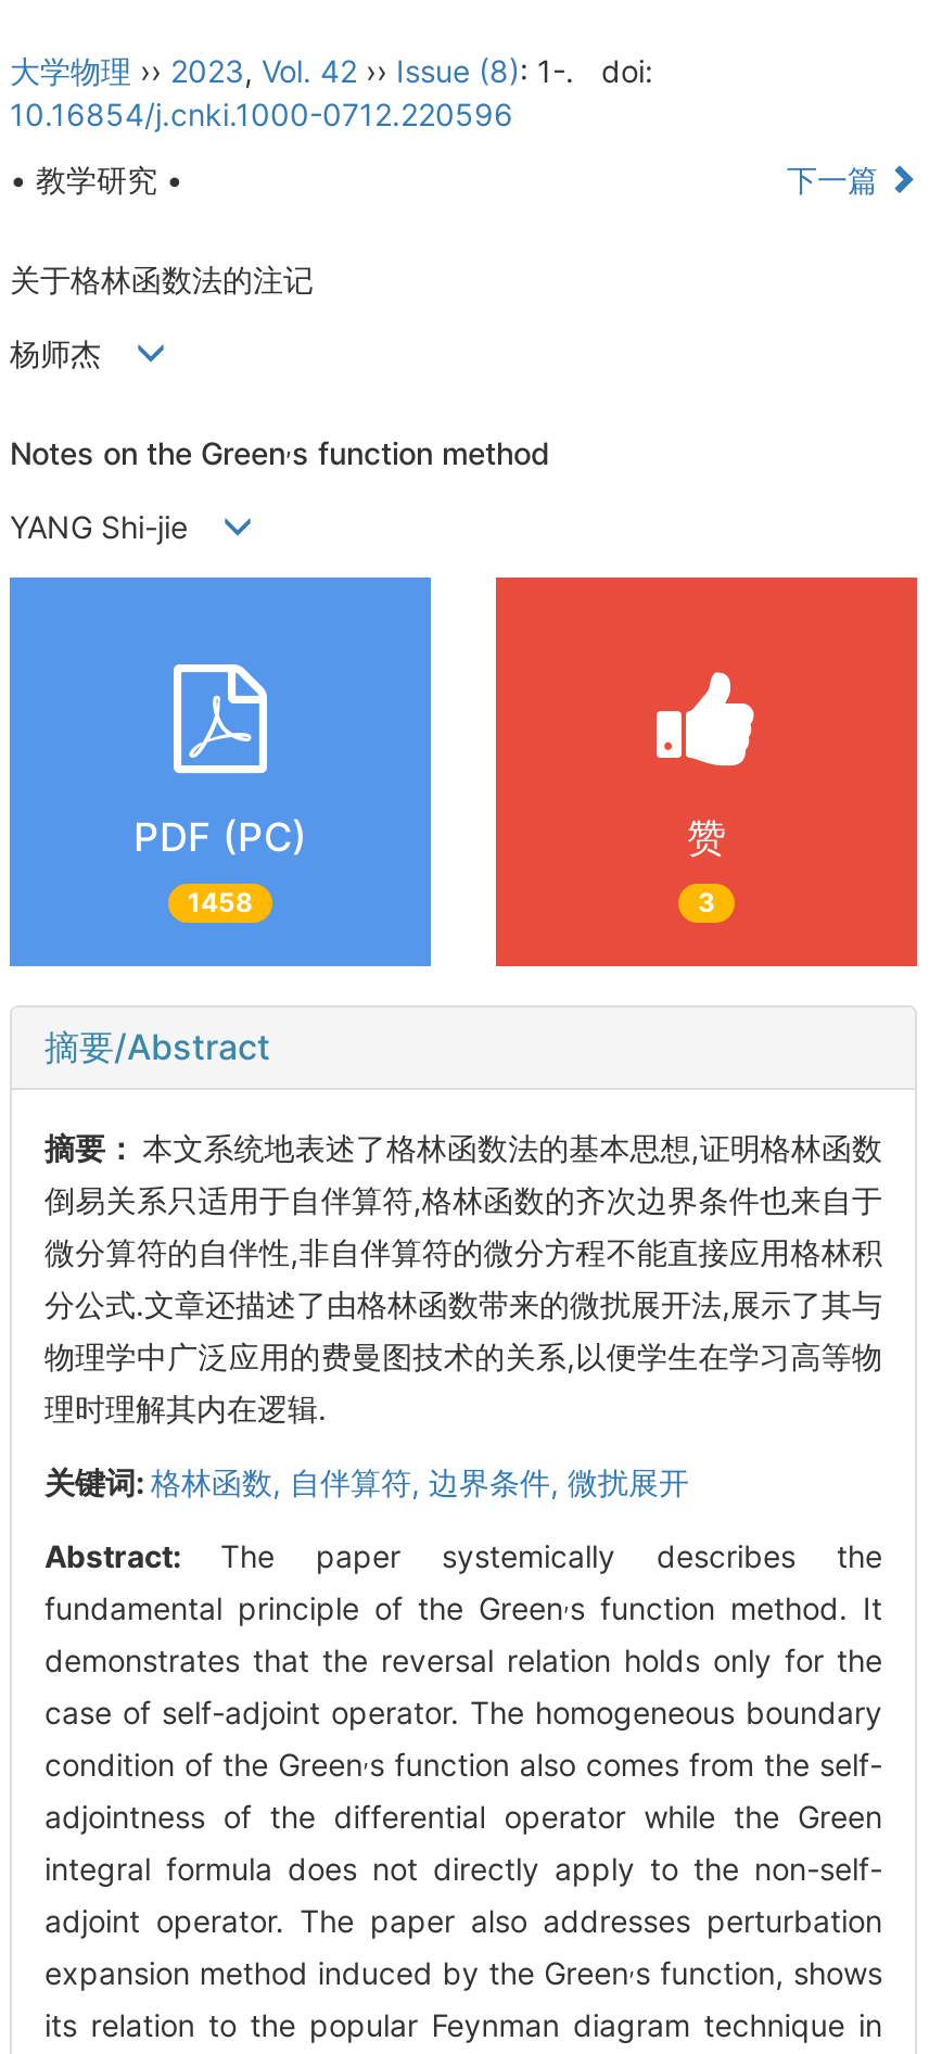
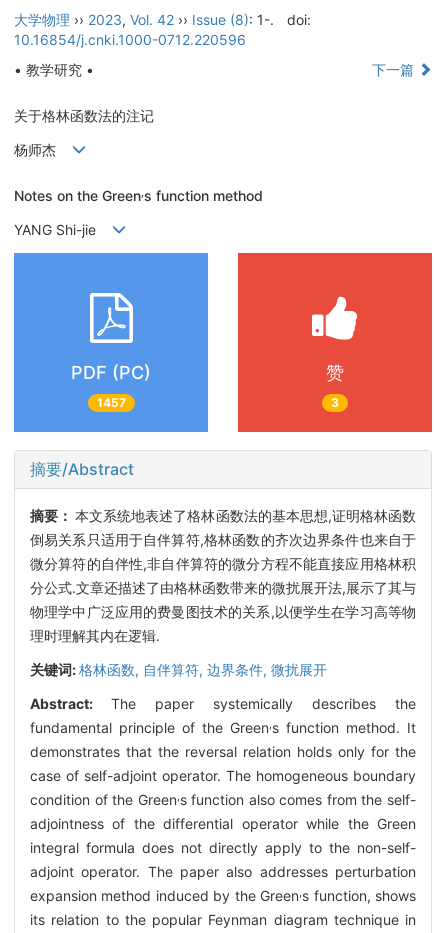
[188,886,253,918] 1458 -> [96,395,125,410] 1457

